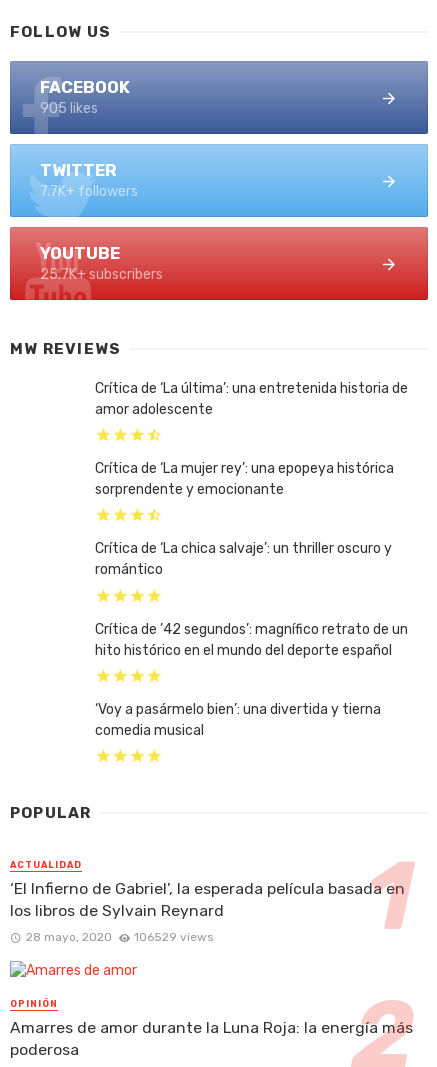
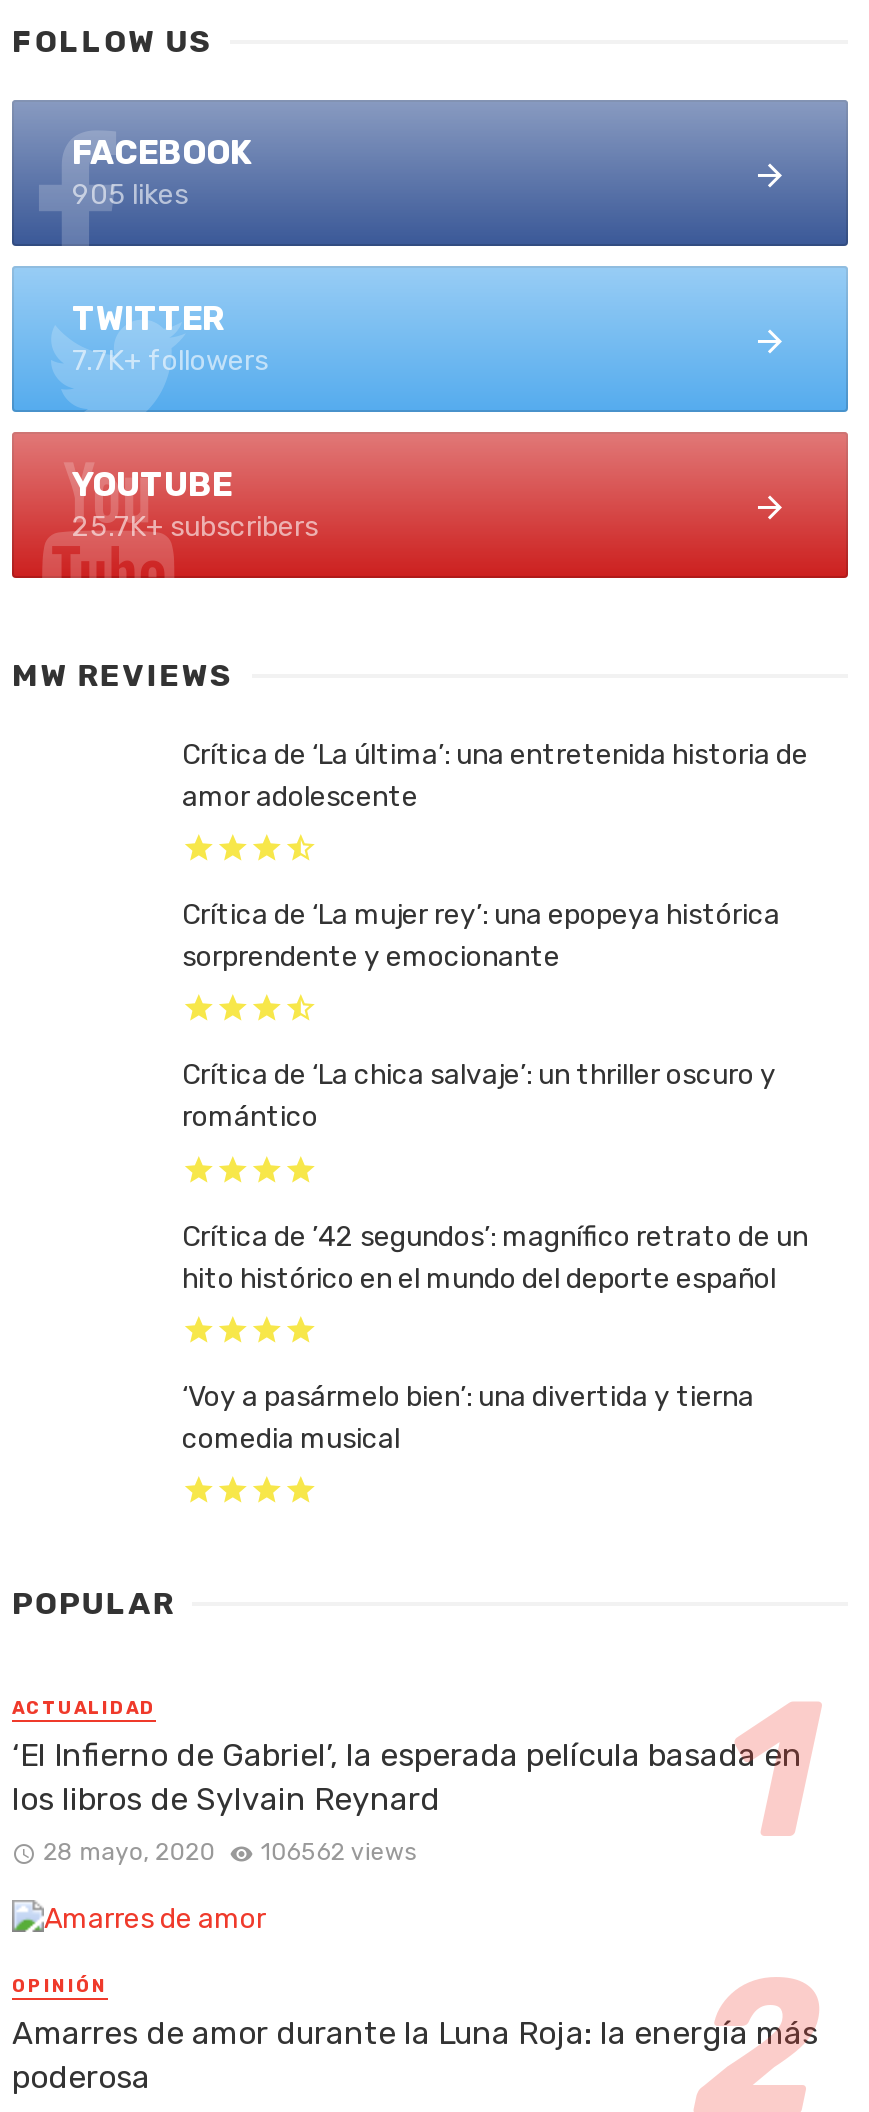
[26,930,213,944] 28 mayo, 2020 106529 views -> [43,1839,417,1867] 28 mayo, 2020 106562 views

